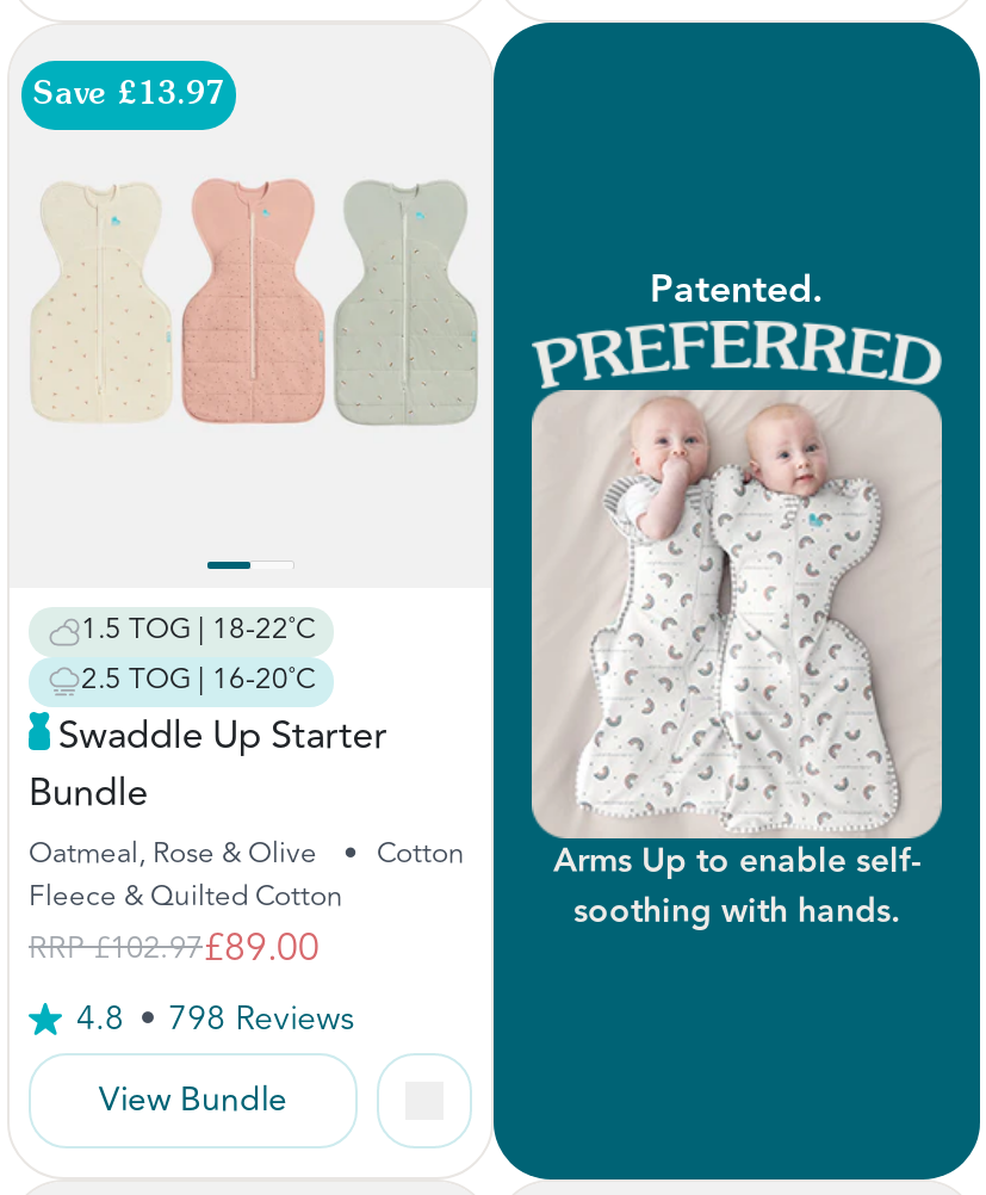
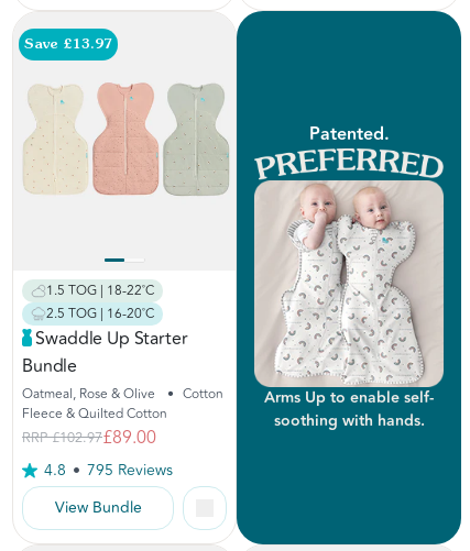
[76,994,354,1044] 4.8 798 Reviews -> [44,458,172,481] 4.8 795 Reviews

